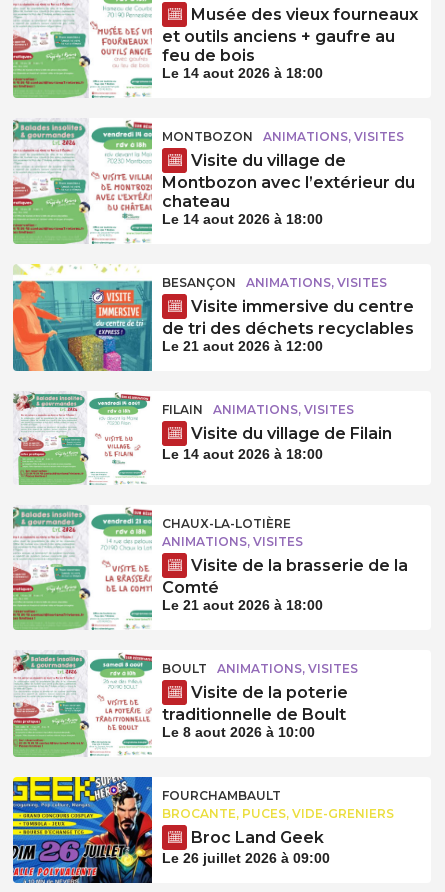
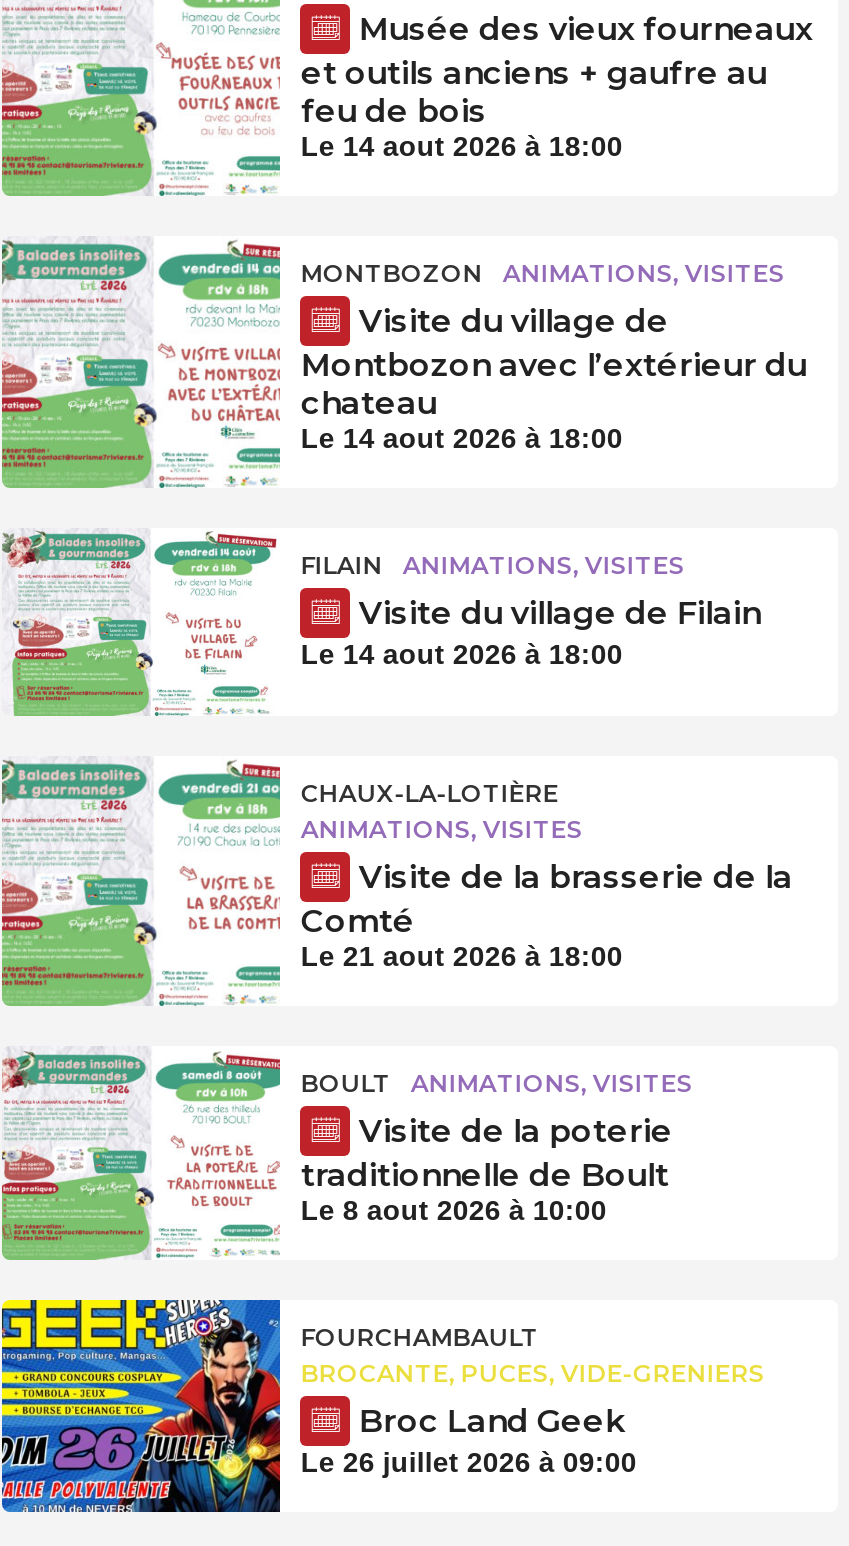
[12,263,414,372] [image] | BESANÇON | ANIMATIONS, VISITES | Visite immersive du centre | de tri des déchets recyclables | Le 21 aout 2026 à 12:00 -> none

